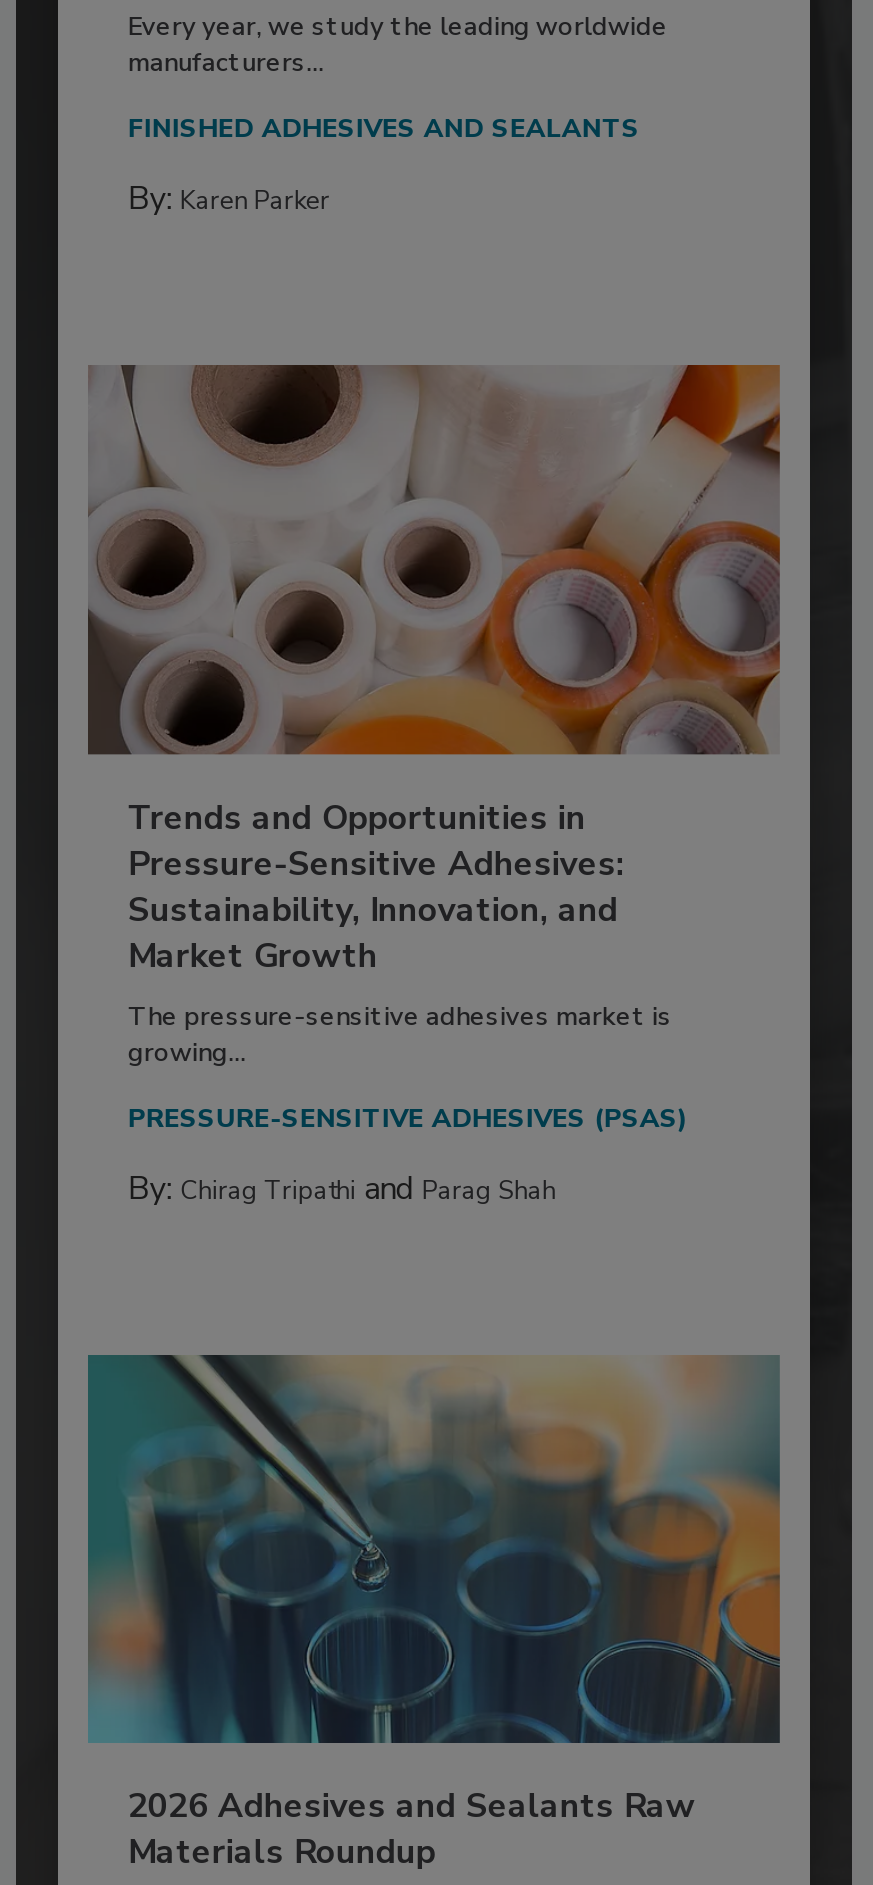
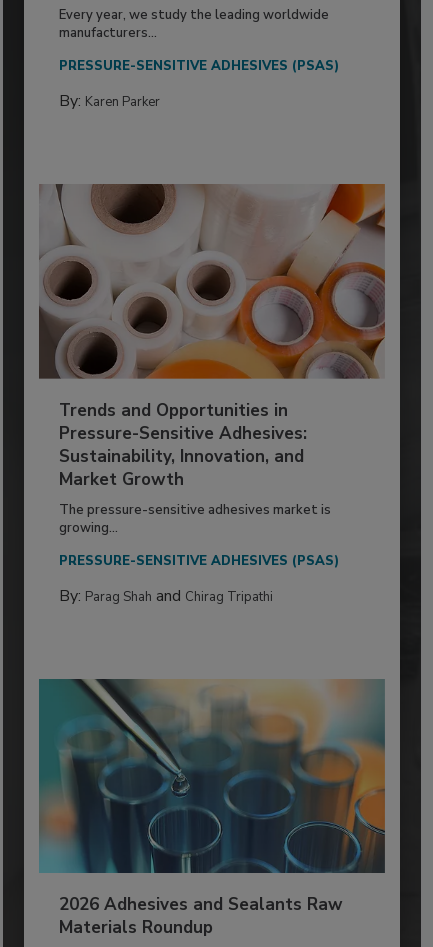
[128,111,640,147] FINISHED ADHESIVES AND SEALANTS -> [59,57,339,75] PRESSURE-SENSITIVE ADHESIVES (PSAS)
[128,1166,556,1210] By: Chirag Tripathi and Parag Shah -> [59,585,273,607] By: Parag Shah and Chirag Tripathi

